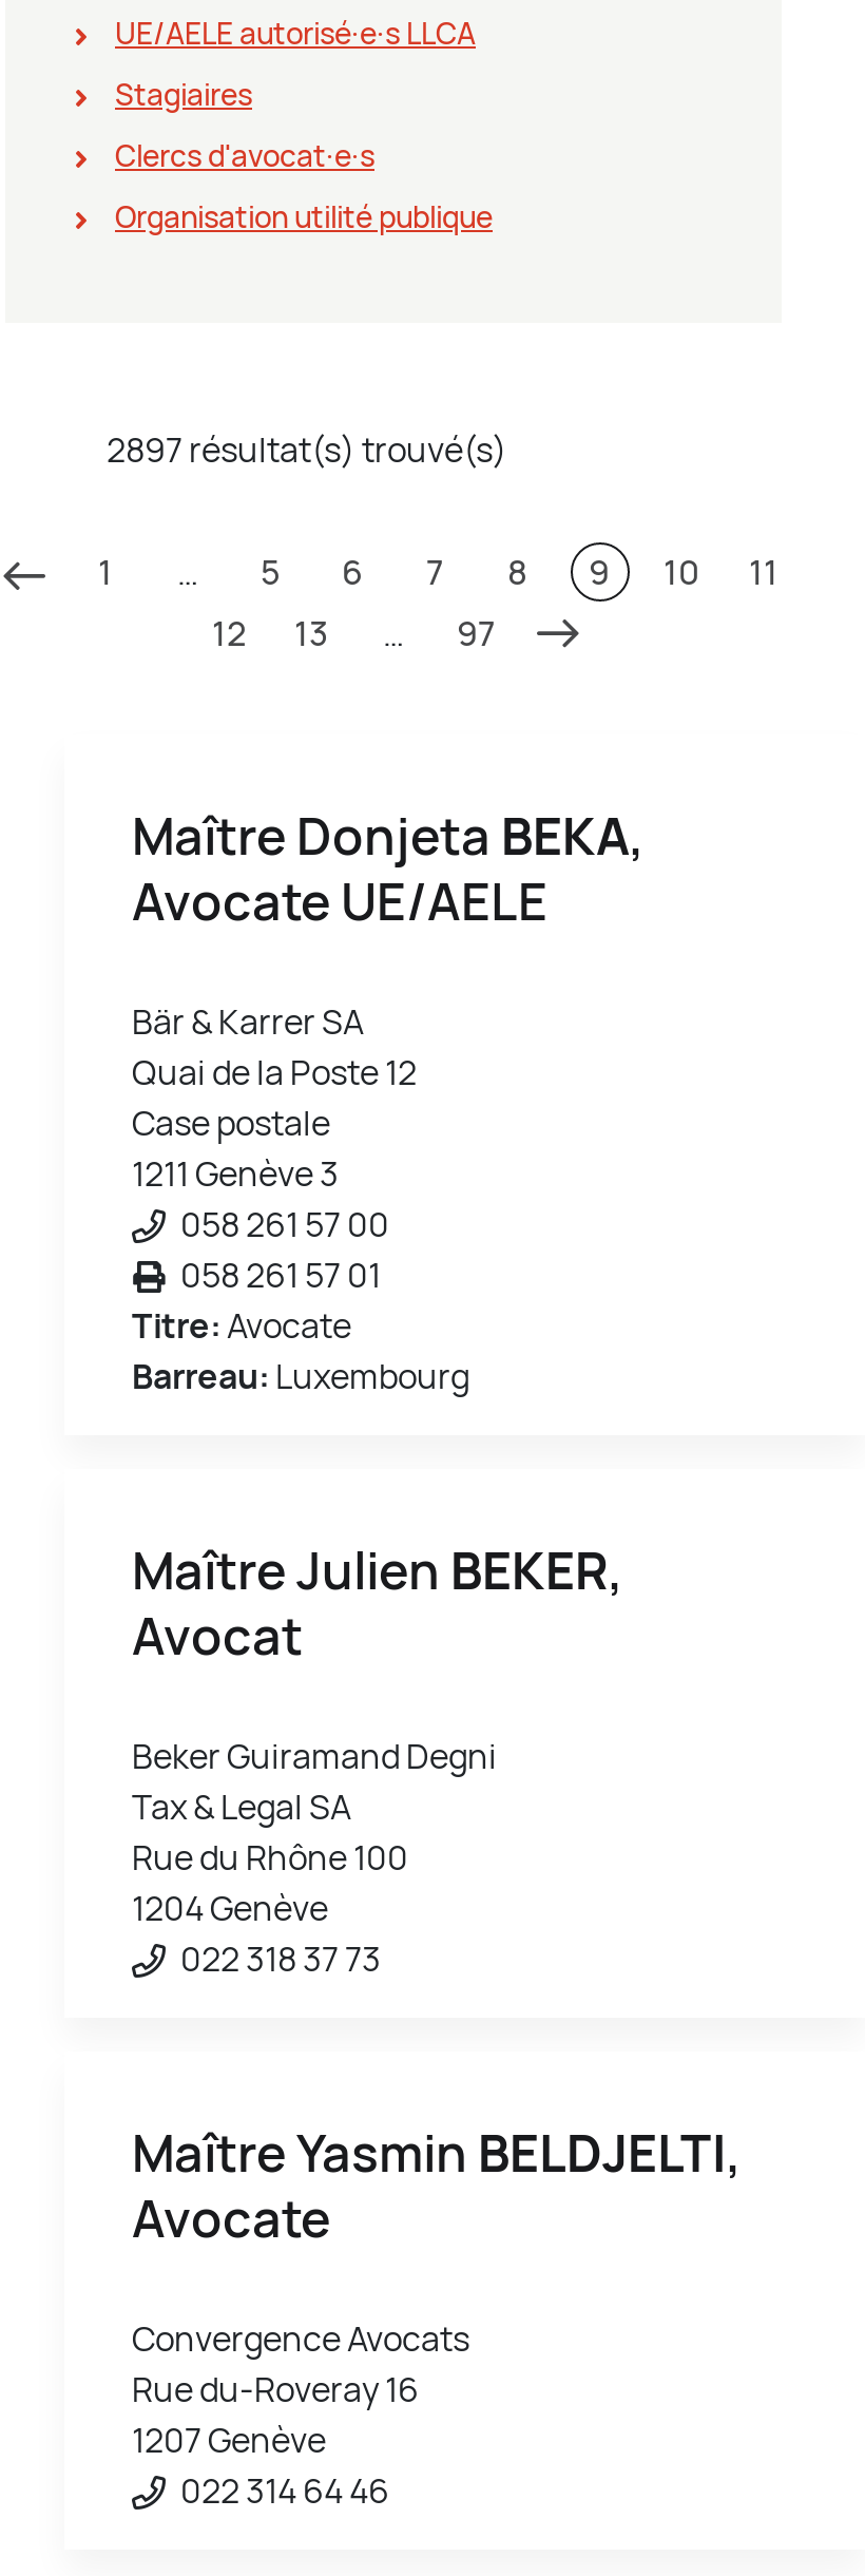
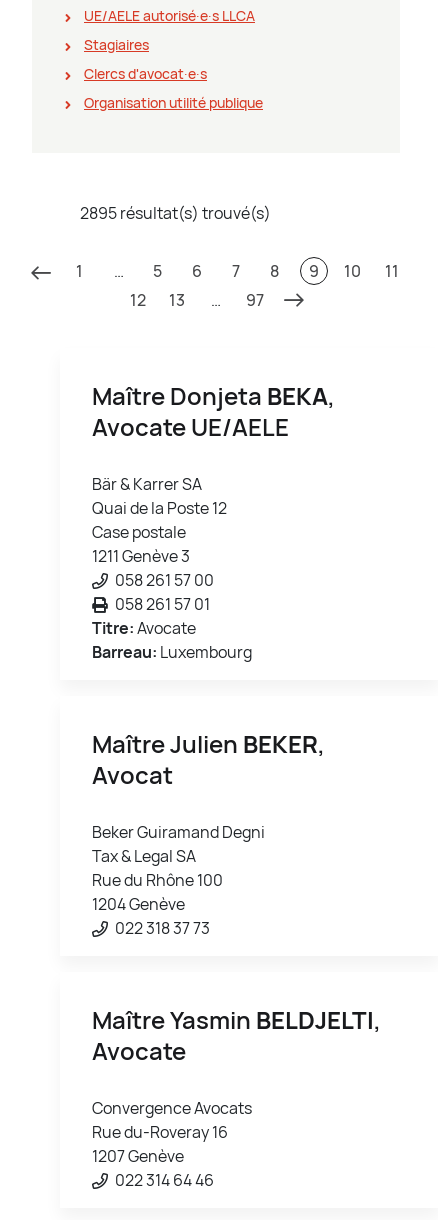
[107,426,507,472] 2897 résultat(s) trouvé(s) -> [80,202,271,224] 2895 résultat(s) trouvé(s)

